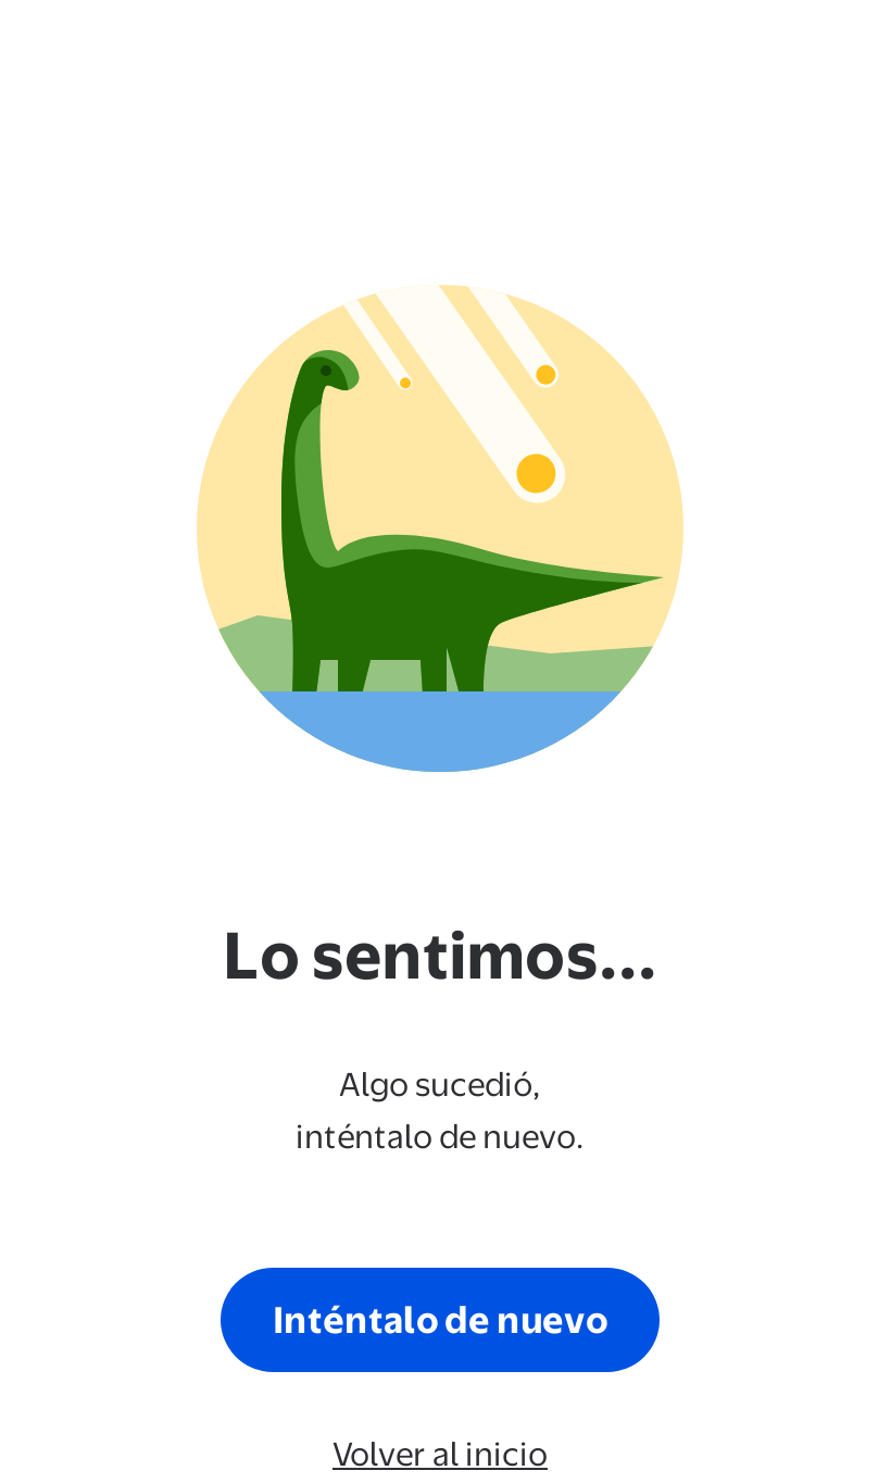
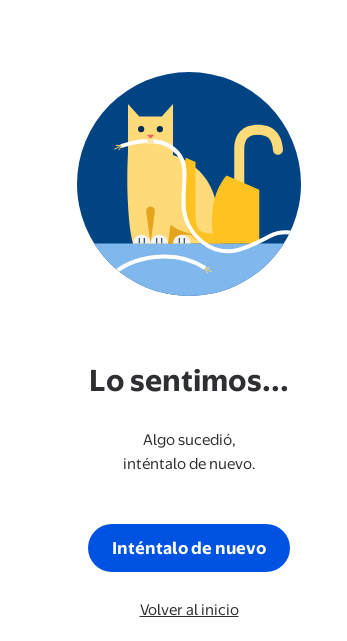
[197,285,683,722] [image] -> [76,71,302,274] [image]

